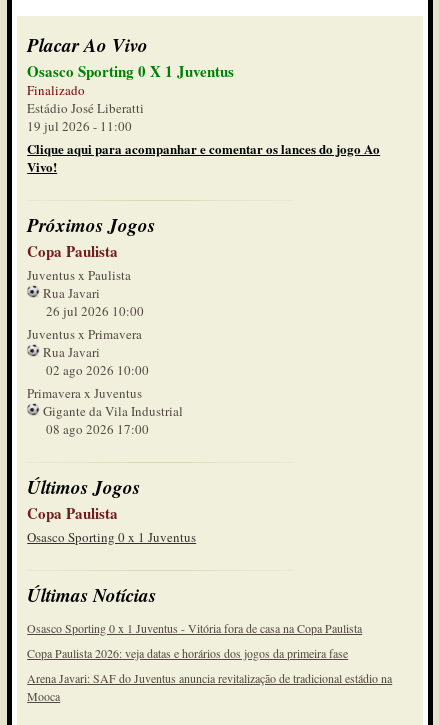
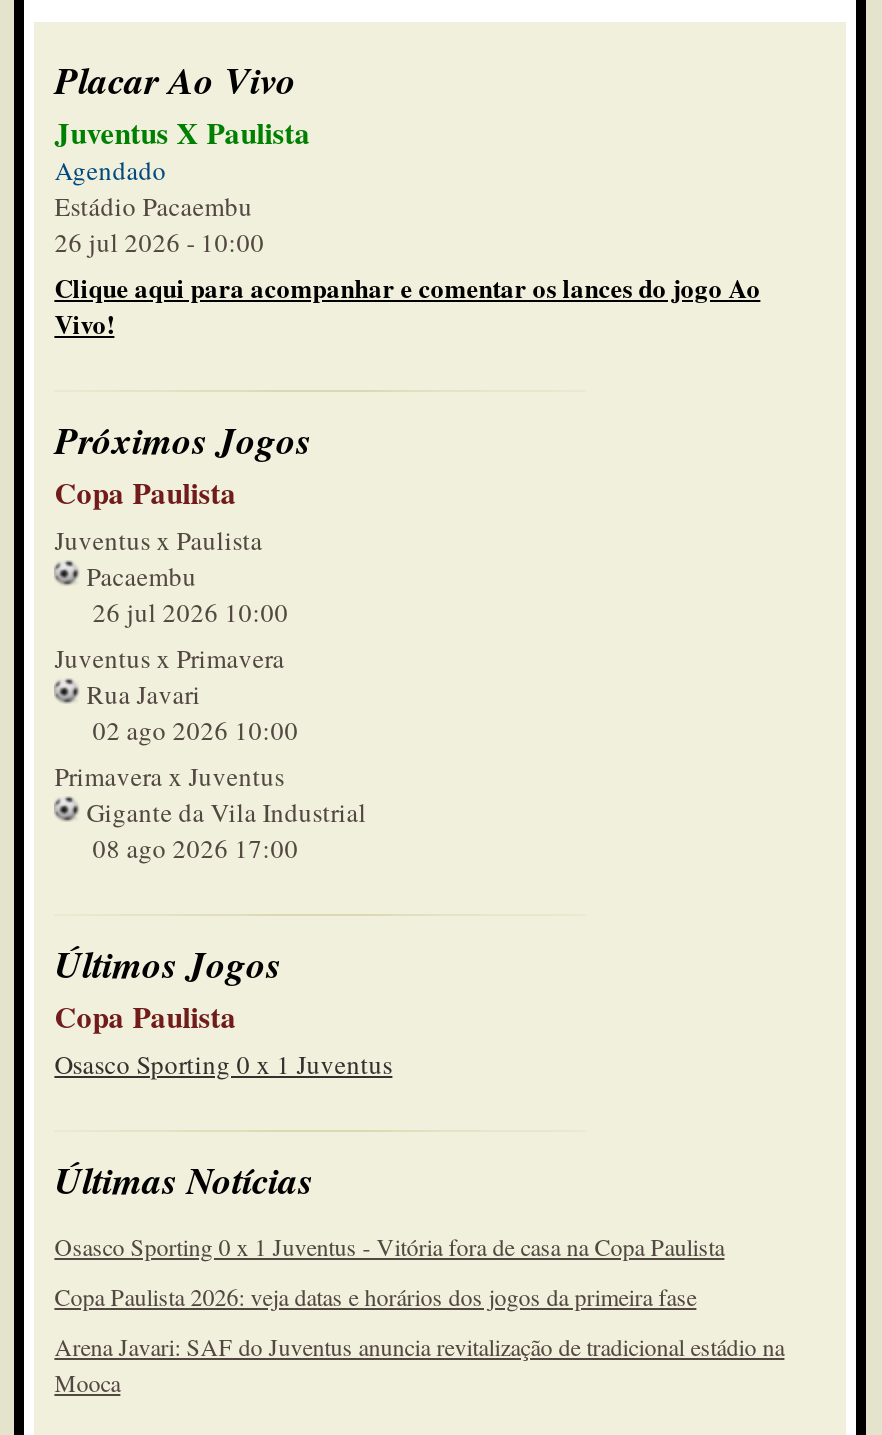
[27,60,234,135] Osasco Sporting 0 X 1 Juventus | Finalizado | Estádio José Liberatti | 19 jul 2026 - 11:00 -> [54,110,310,260] Juventus X Paulista | Agendado | Estádio Pacaembu | 26 jul 2026 - 10:00
[40,284,100,302] Rua Javari -> [80,558,196,594] Pacaembu

